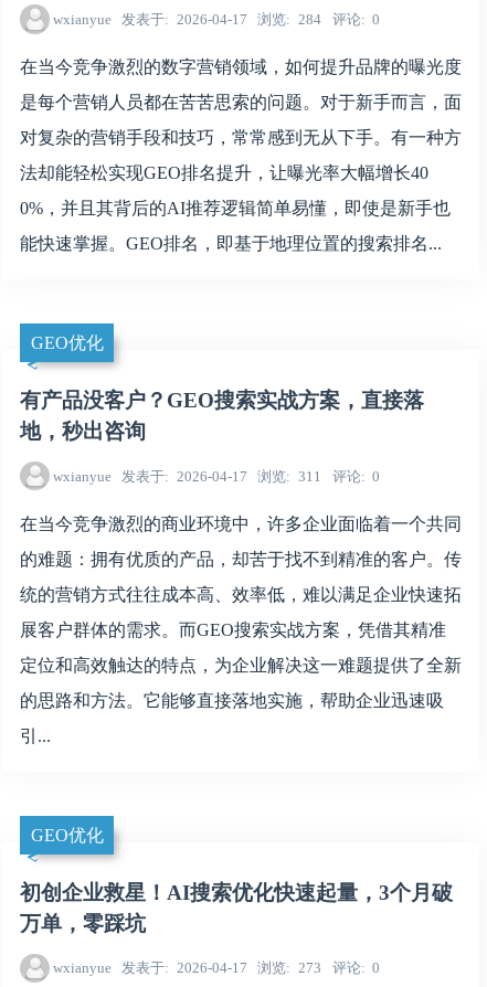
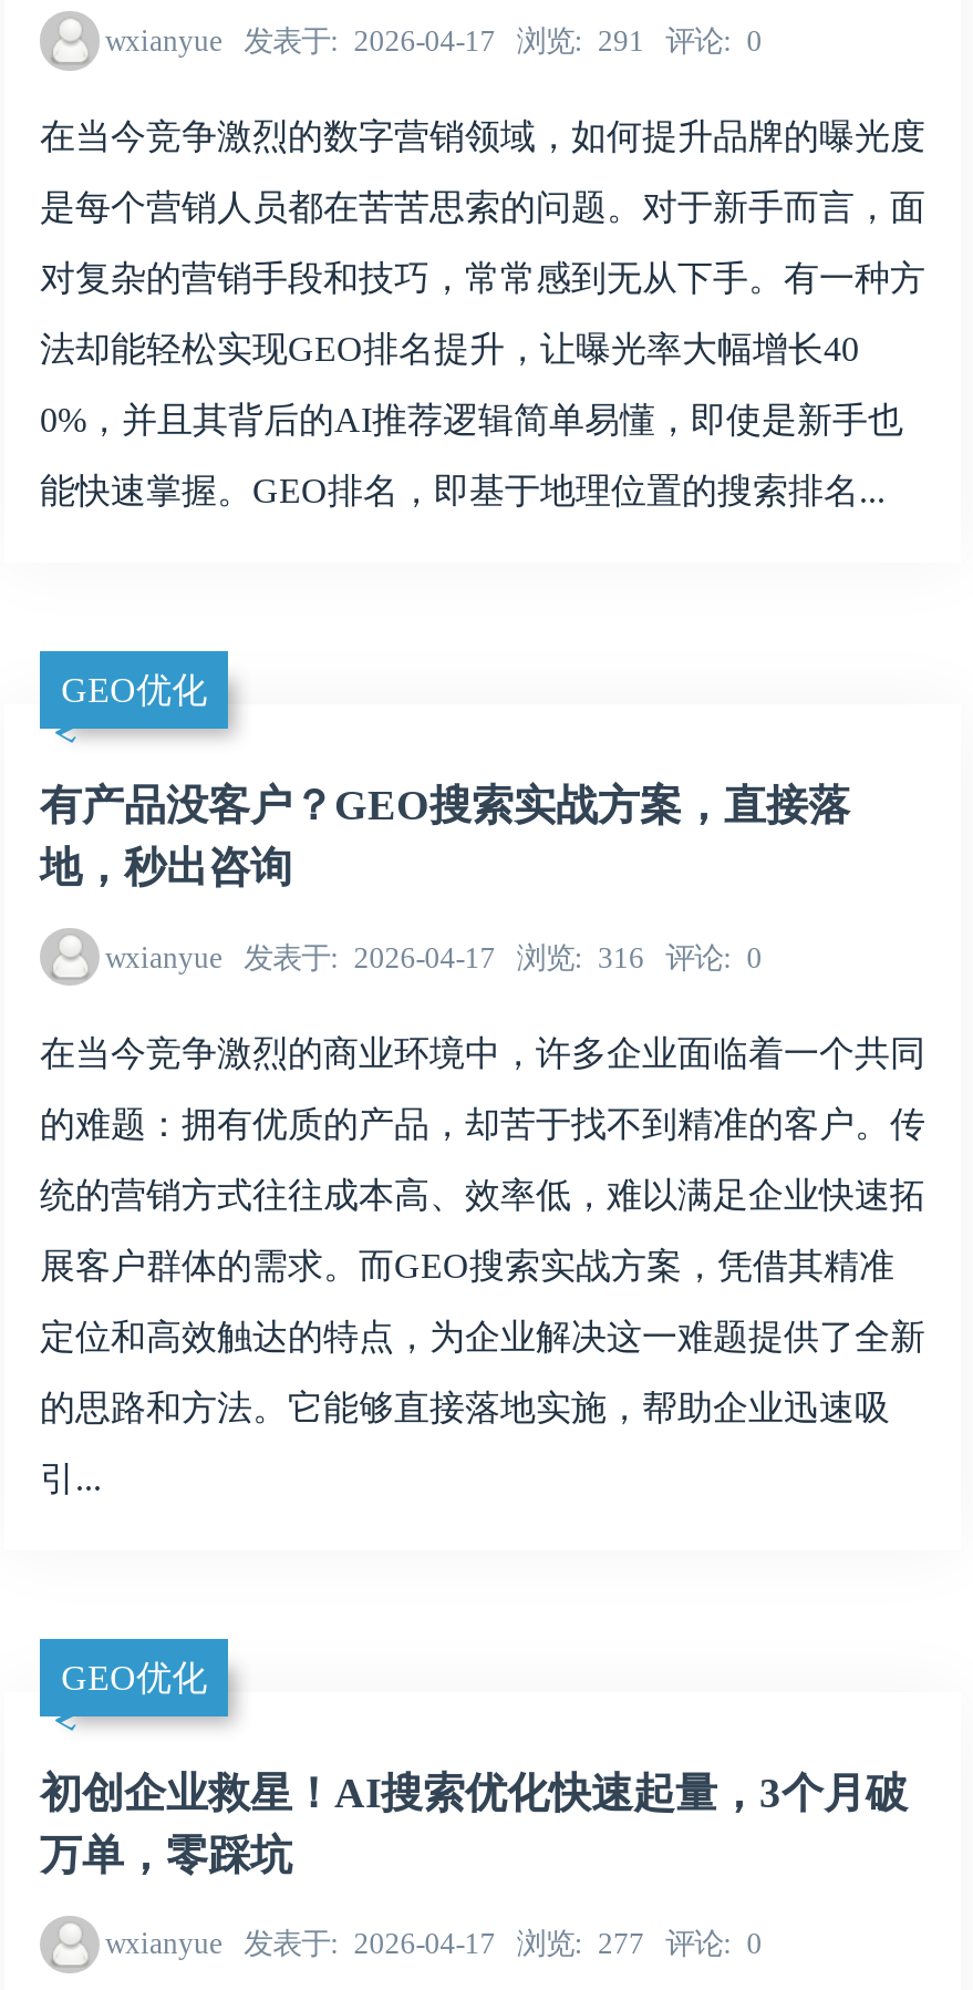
[52,11,380,27] wxianyue 发表于 2026-04-17 浏览 284 评论 0 -> [105,24,762,57] wxianyue 发表于 2026-04-17 浏览 291 评论 0
[52,468,380,484] wxianyue 发表于 2026-04-17 浏览 311 评论 0 -> [105,940,762,973] wxianyue 发表于 2026-04-17 浏览 316 评论 0
[52,960,380,976] wxianyue 发表于 2026-04-17 浏览 273 评论 0 -> [105,1928,762,1961] wxianyue 发表于 2026-04-17 浏览 277 评论 0

